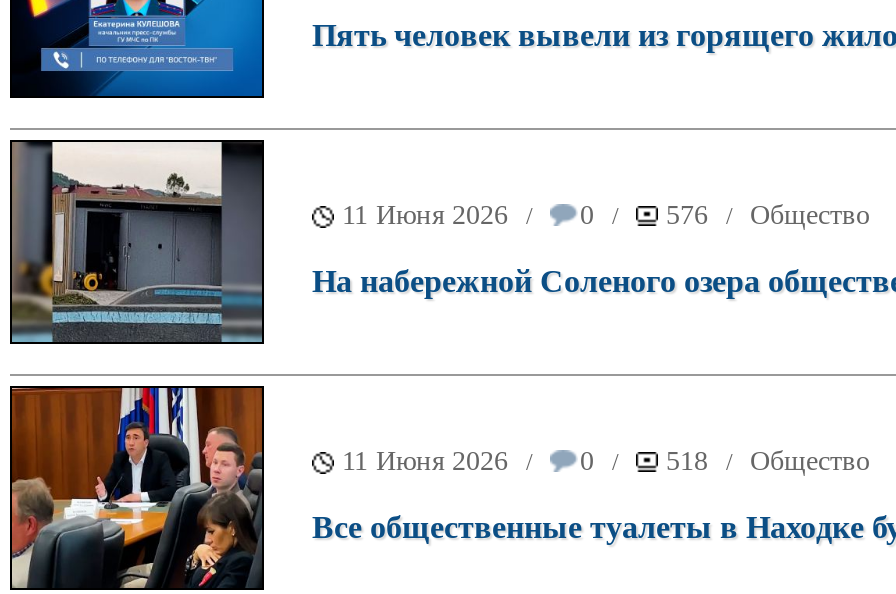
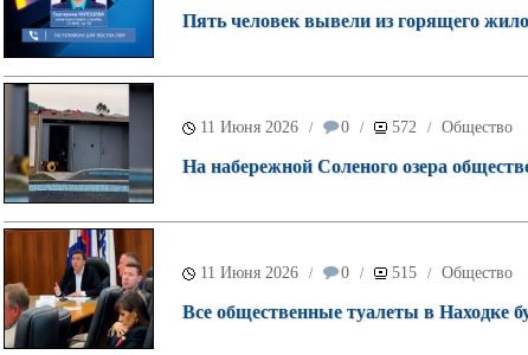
[342,200,870,230] 11 Июня 2026 / 0 / 576 / Общество -> [200,118,513,136] 11 Июня 2026 / 0 / 572 / Общество
[342,446,870,476] 11 Июня 2026 / 0 / 518 / Общество -> [200,264,513,282] 11 Июня 2026 / 0 / 515 / Общество

